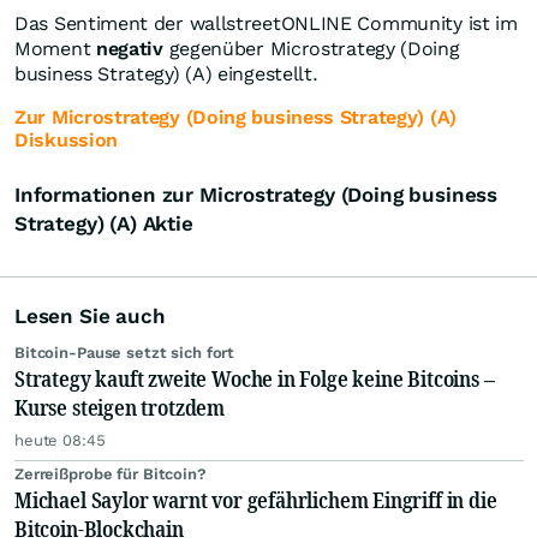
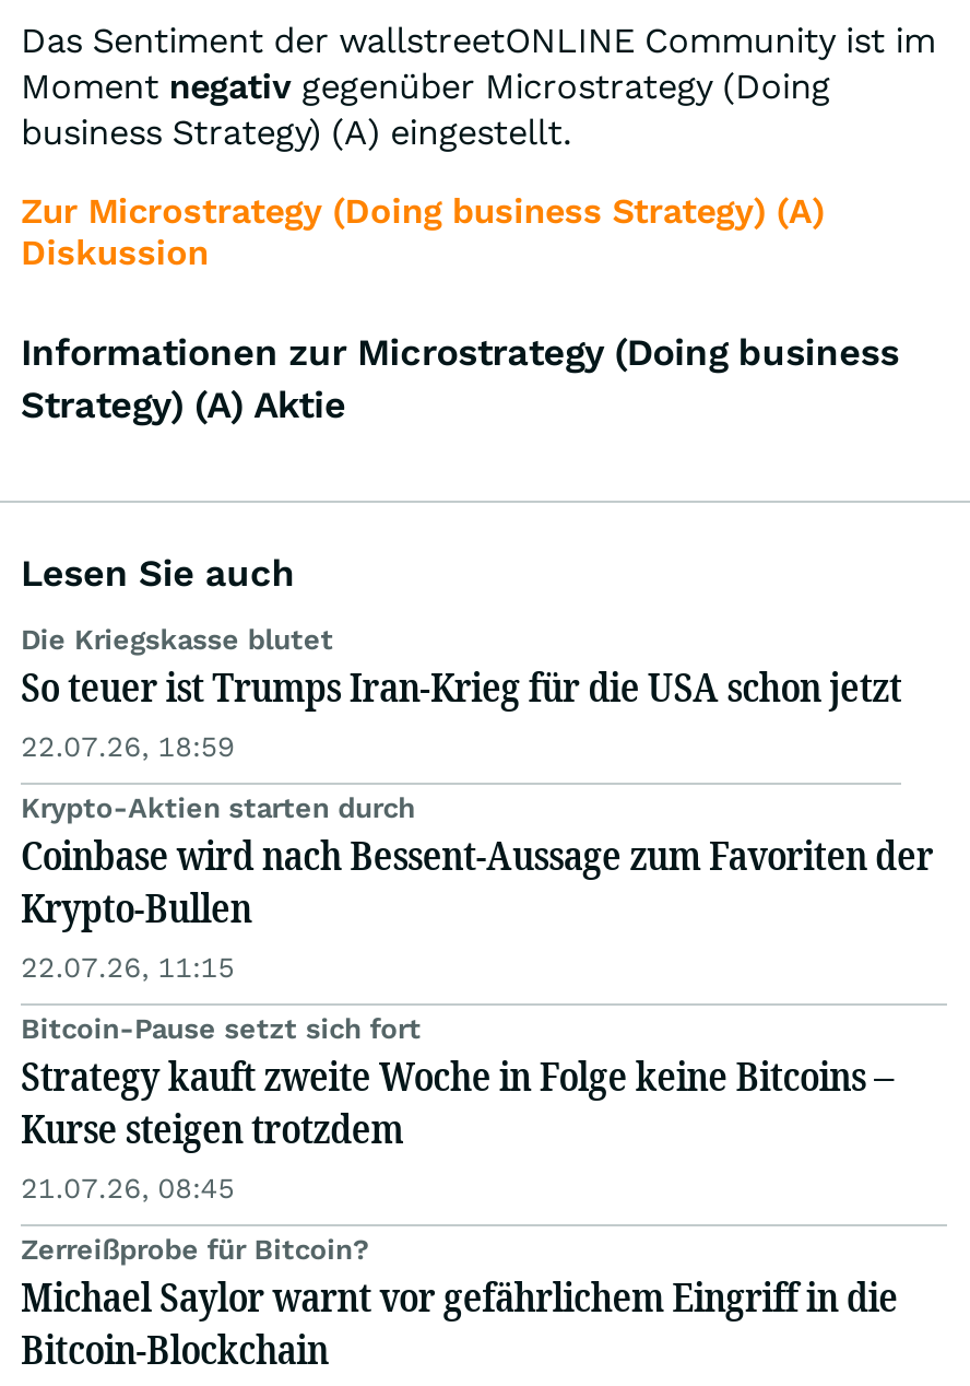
none -> [21,624,933,984] Die Kriegskasse blutet | So teuer ist Trumps Iran-Krieg für die USA schon jetzt | 22.07.26, 18:59 | Krypto-Aktien starten durch | Coinbase wird nach Bessent-Aussage zum Favoriten der | Krypto-Bullen | 22.07.26, 11:15
[14,432,105,450] heute 08:45 -> [21,1172,235,1205] 21.07.26, 08:45

